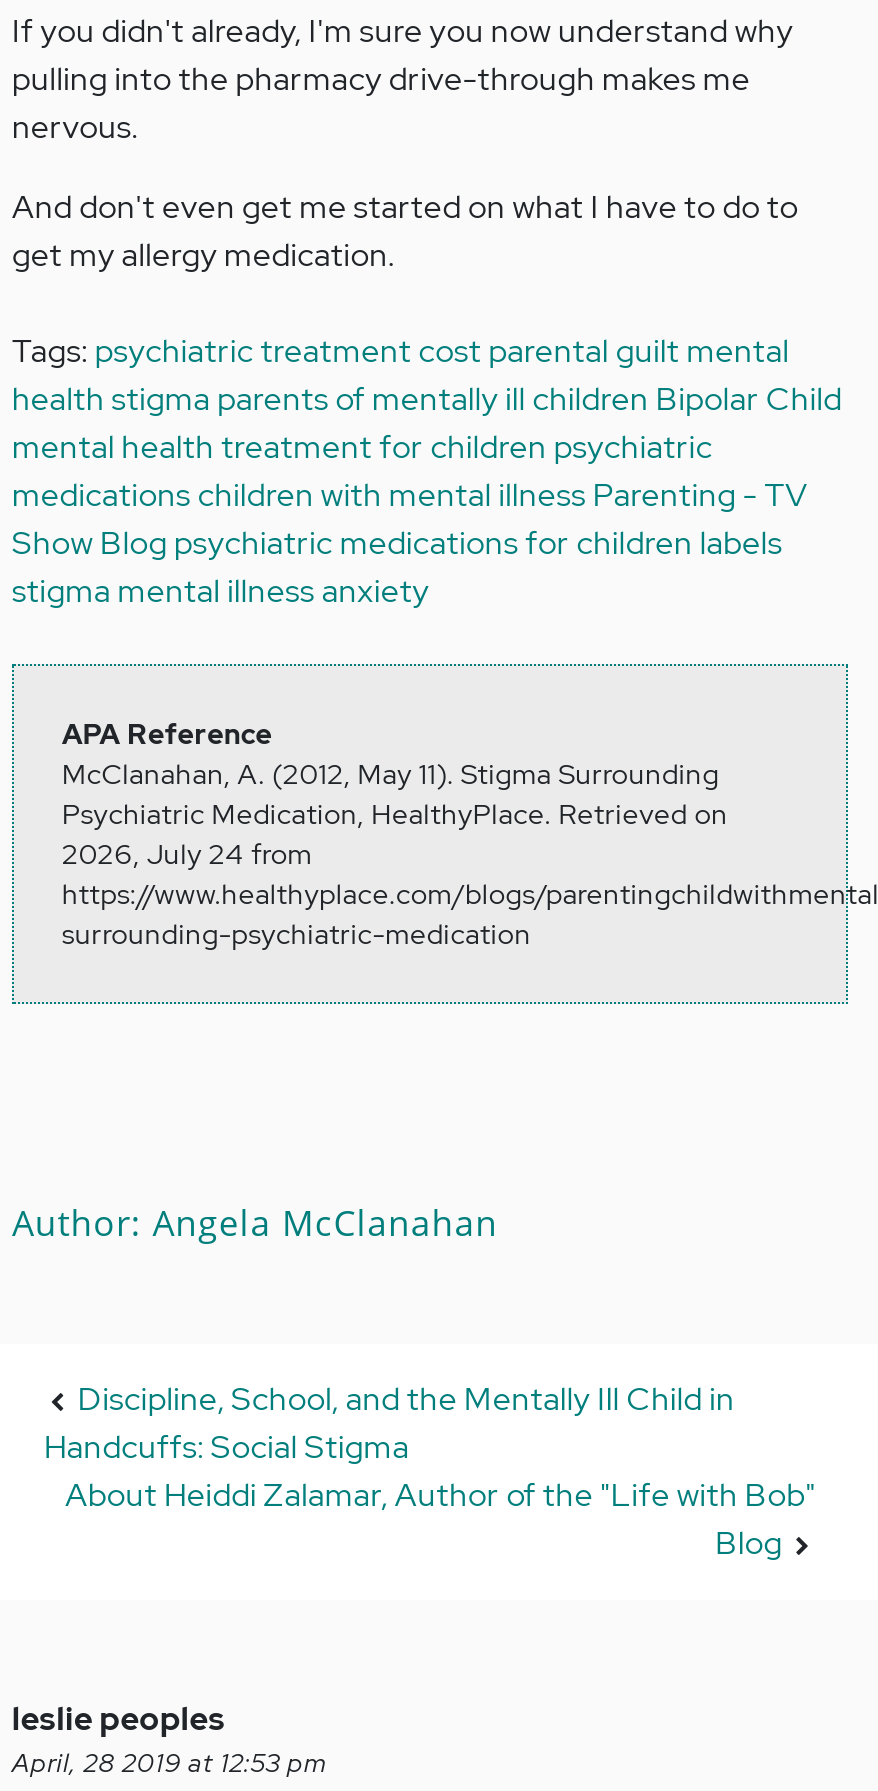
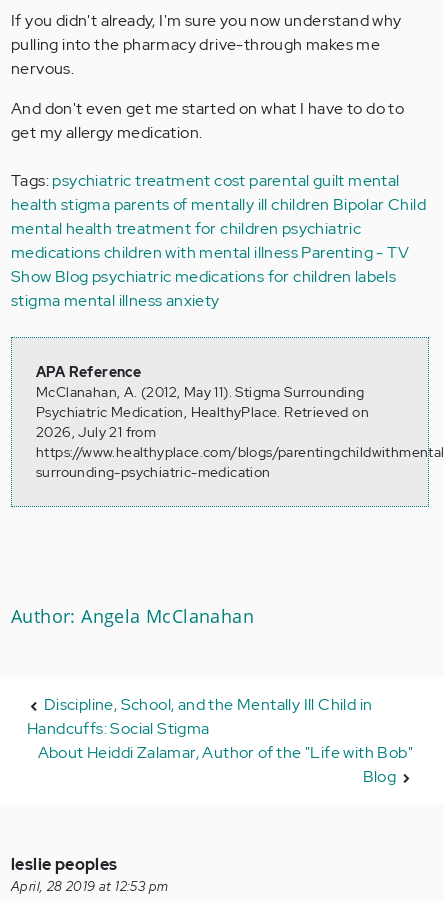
[62,836,312,872] 2026, July 24 from -> [36,423,156,441] 2026, July 21 from

